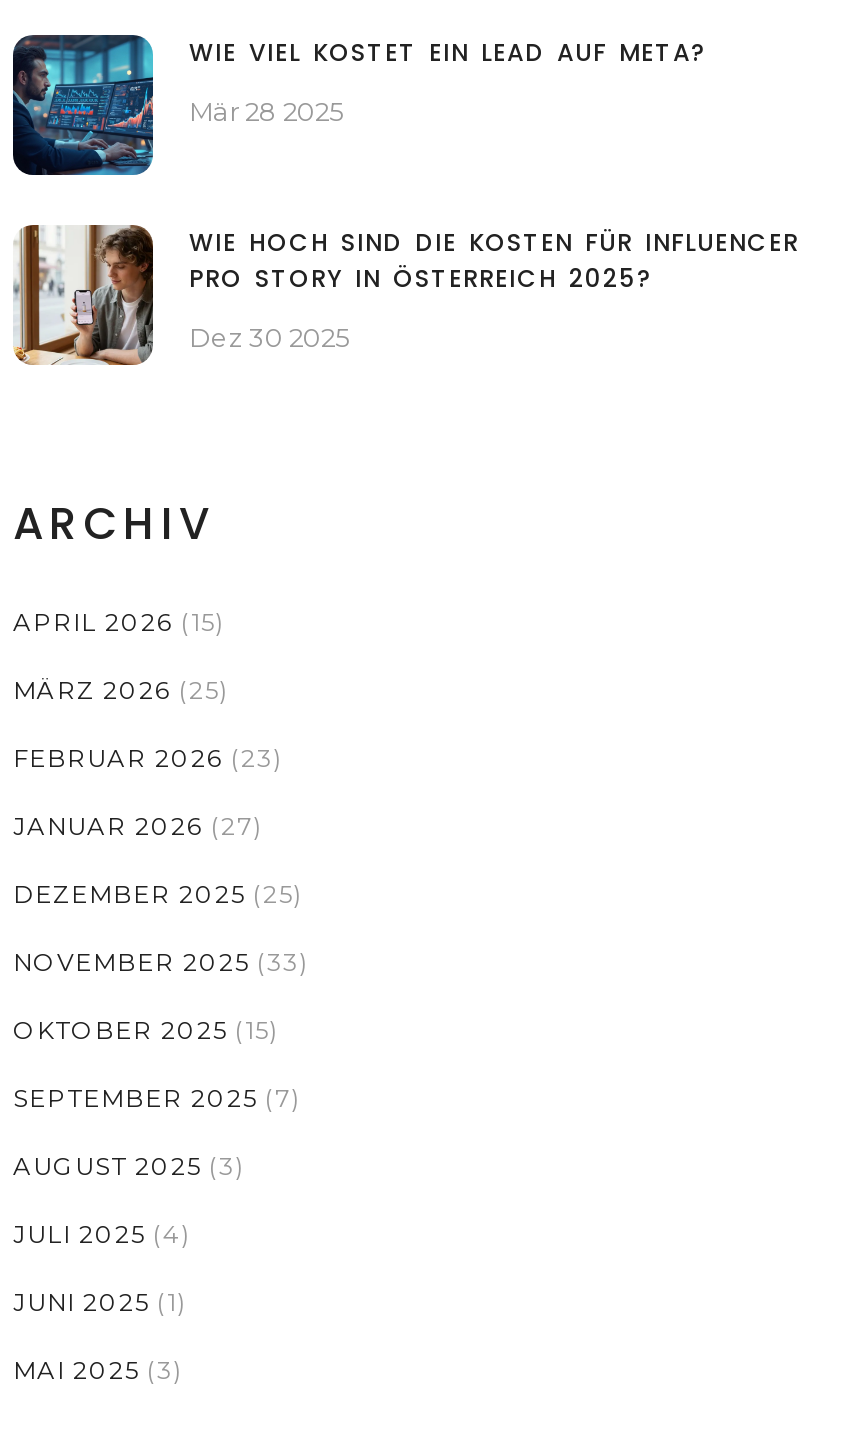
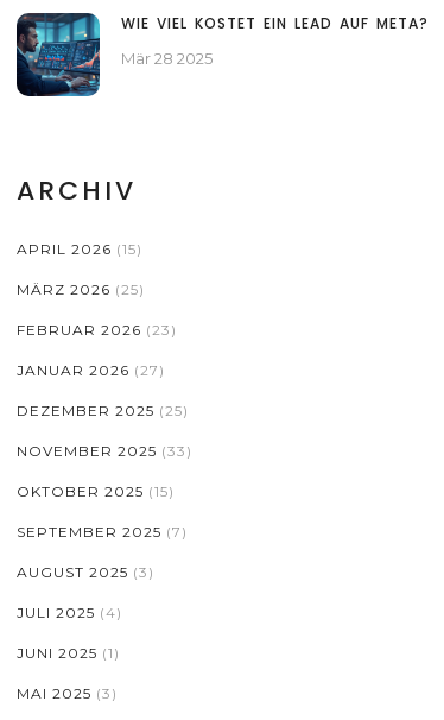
[13,223,799,367] [image] | WIE HOCH SIND DIE KOSTEN FÜR INFLUENCER | PRO STORY IN ÖSTERREICH 2025? | Dez 30 2025 -> none

